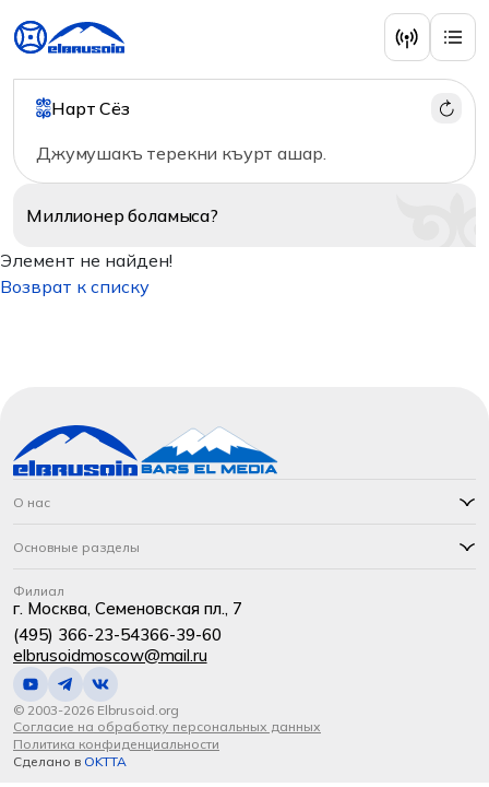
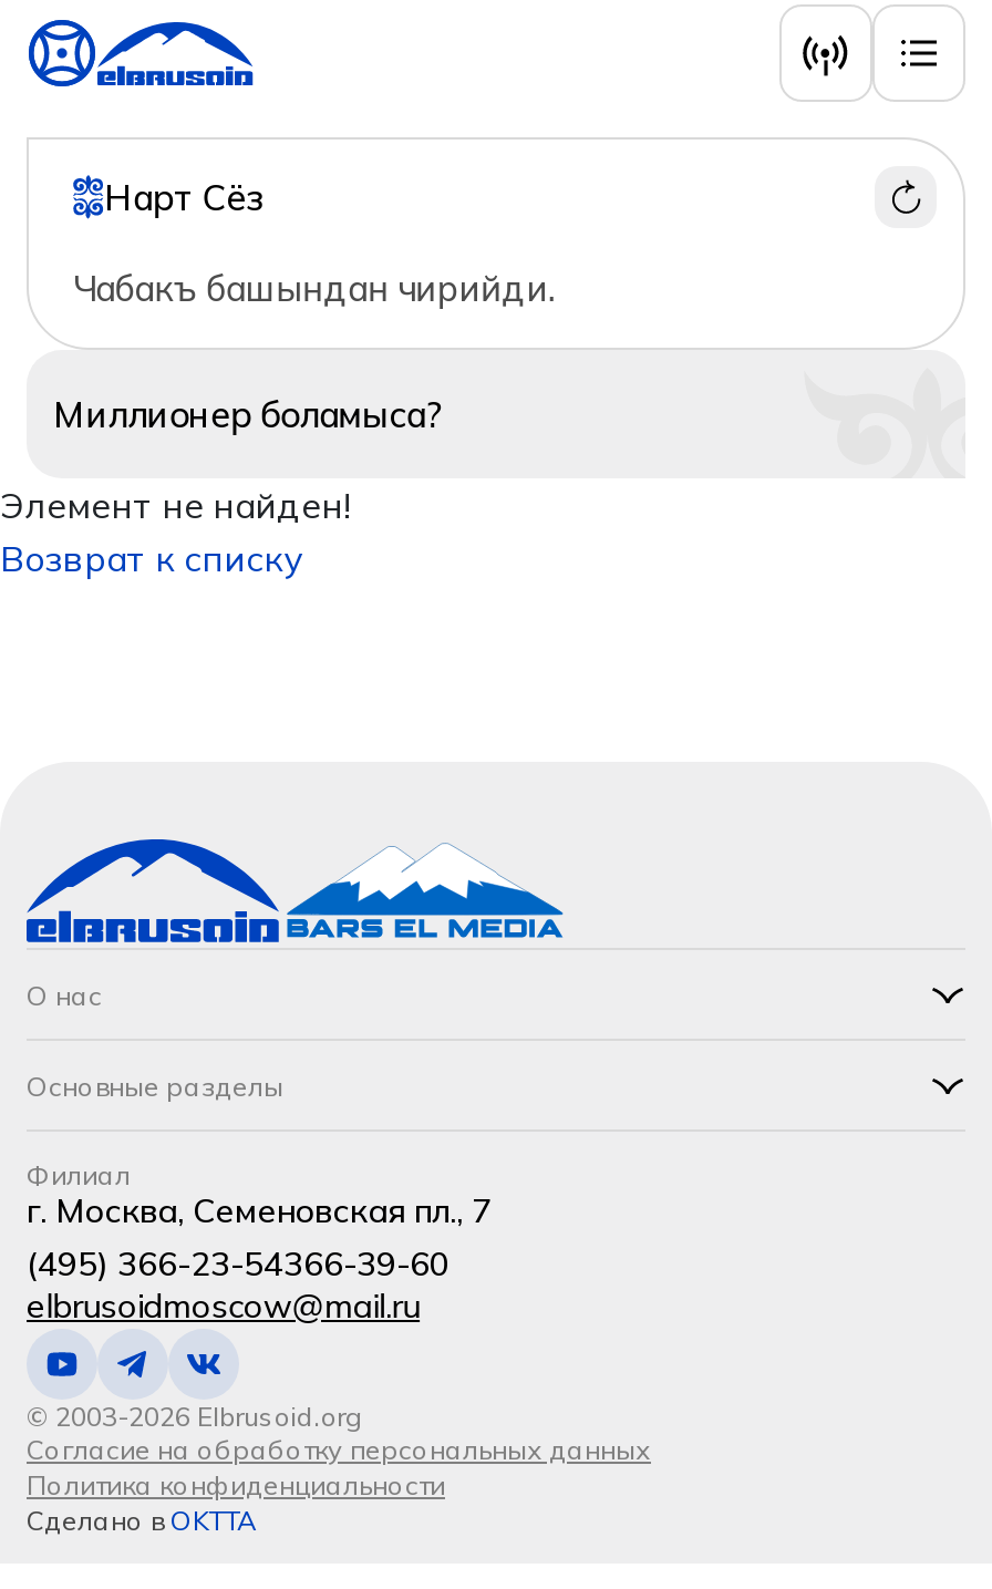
[36,142,326,164] Джумушакъ терекни къурт ашар. -> [73,266,554,310] Чабакъ башындан чирийди.

